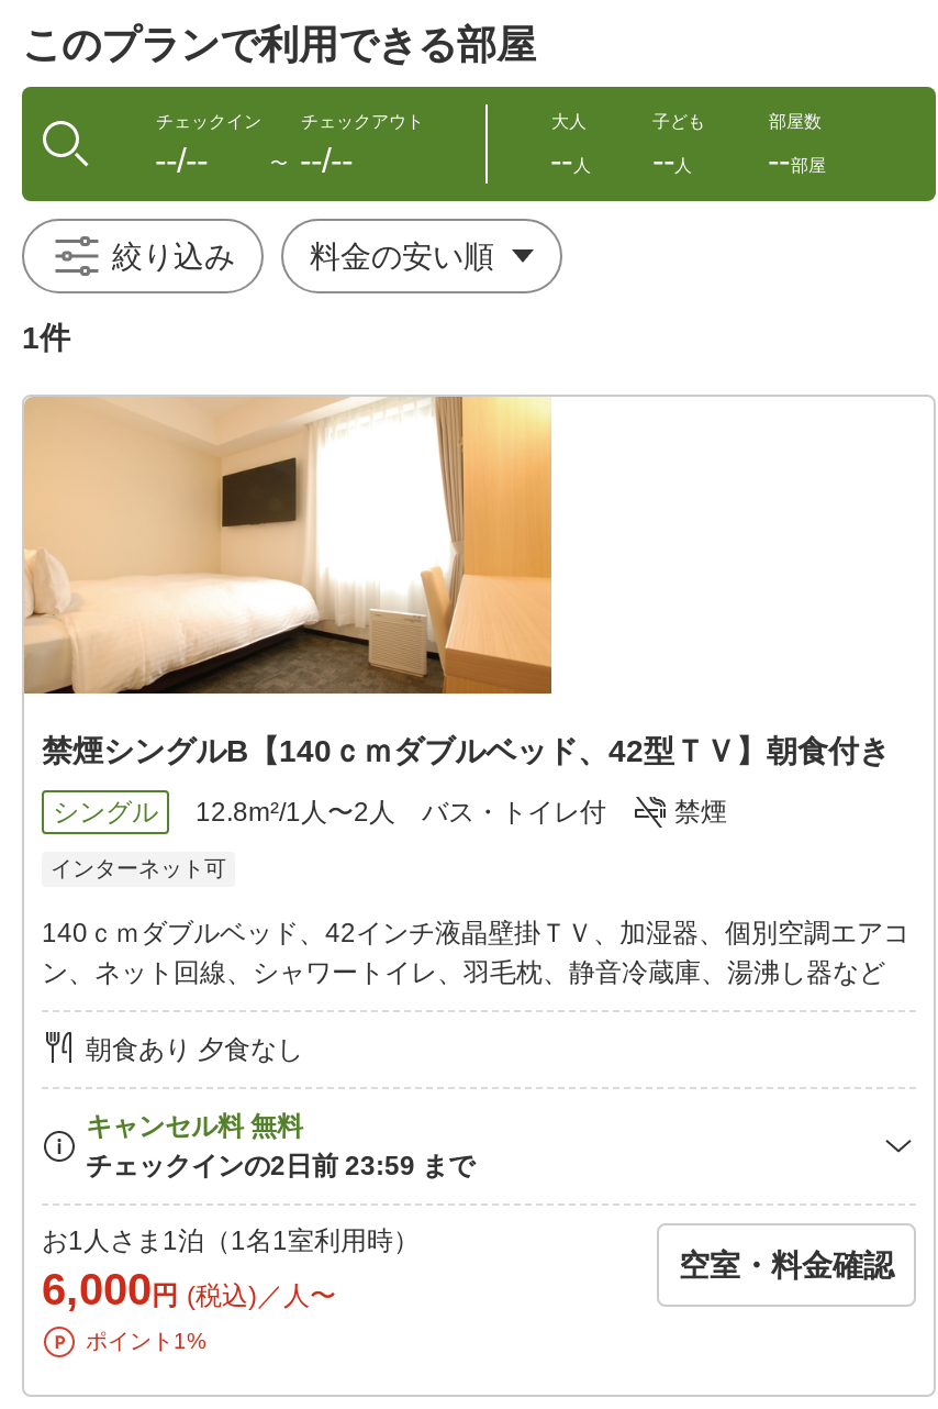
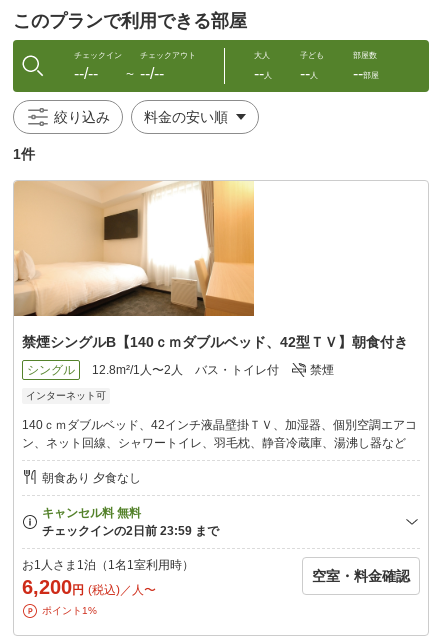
[42,1265,336,1313] 6,000円 (税込)／人〜 -> [22,576,156,598] 6,200円 (税込)／人〜

